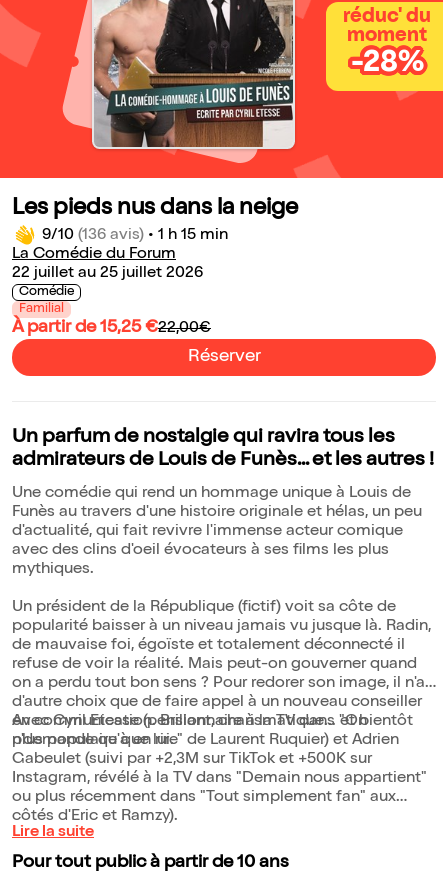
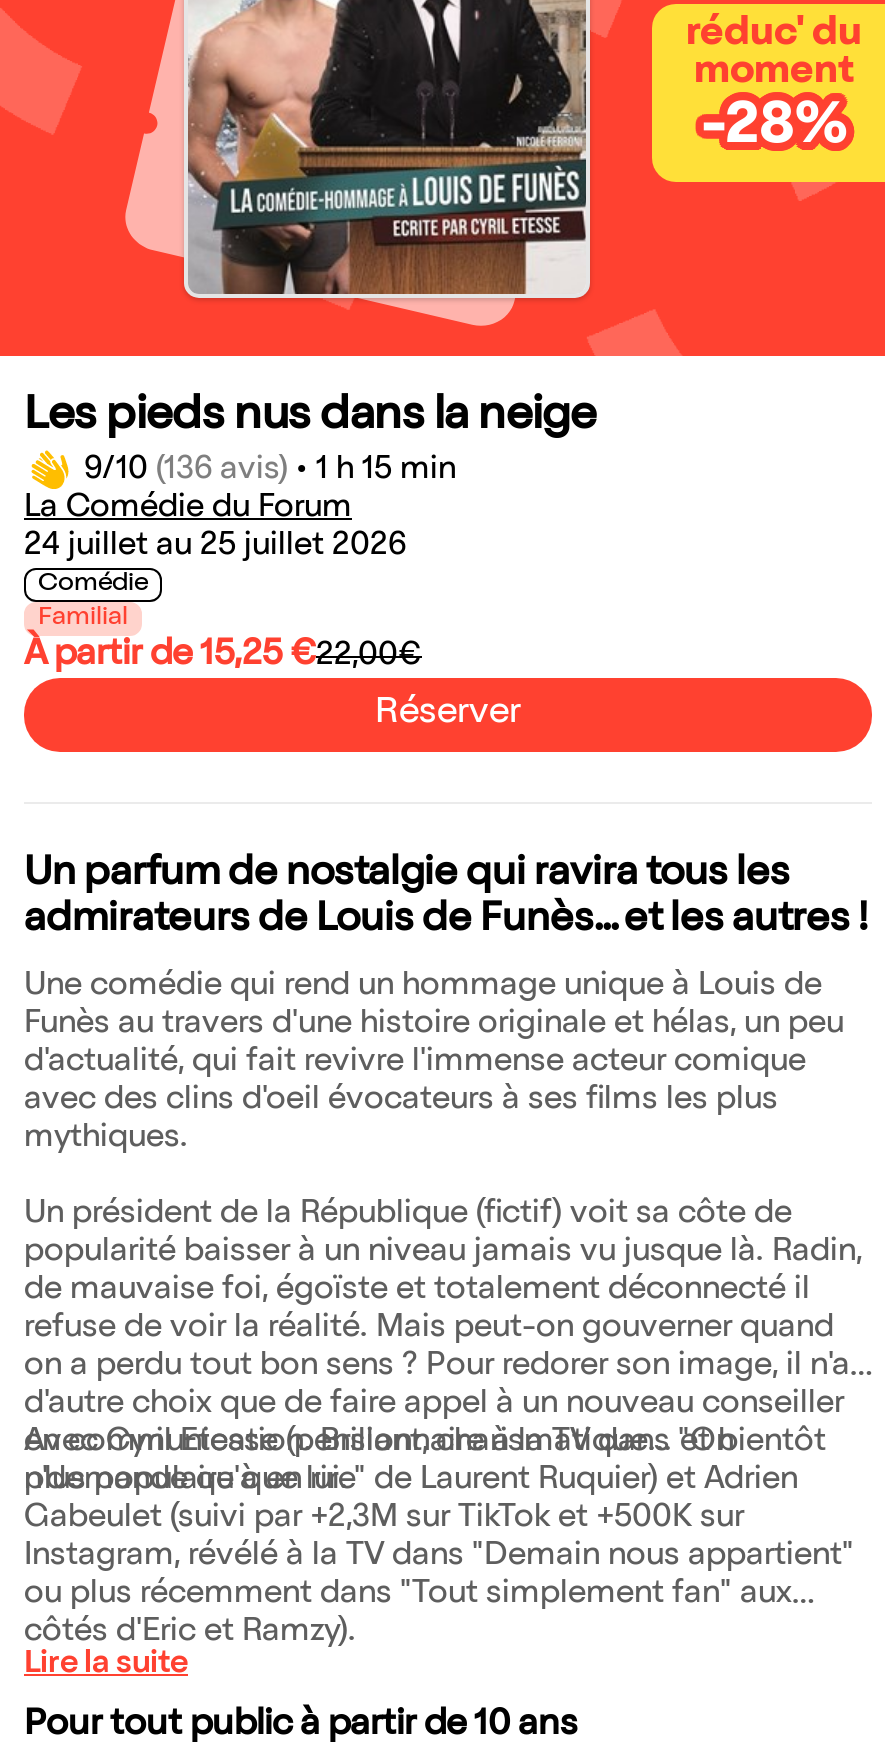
[12,266,203,282] 22 juillet au 25 juillet 2026 -> [24,533,406,565] 24 juillet au 25 juillet 2026

